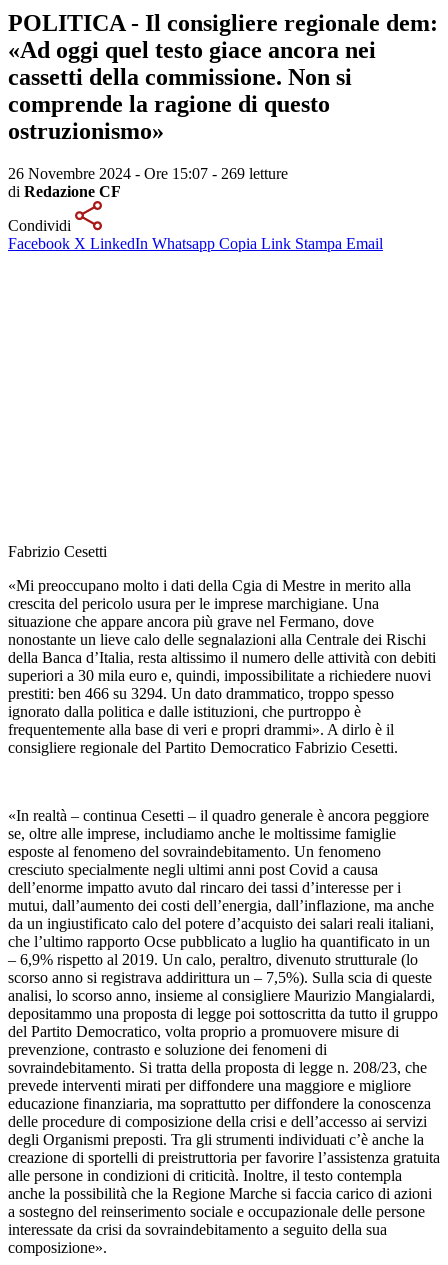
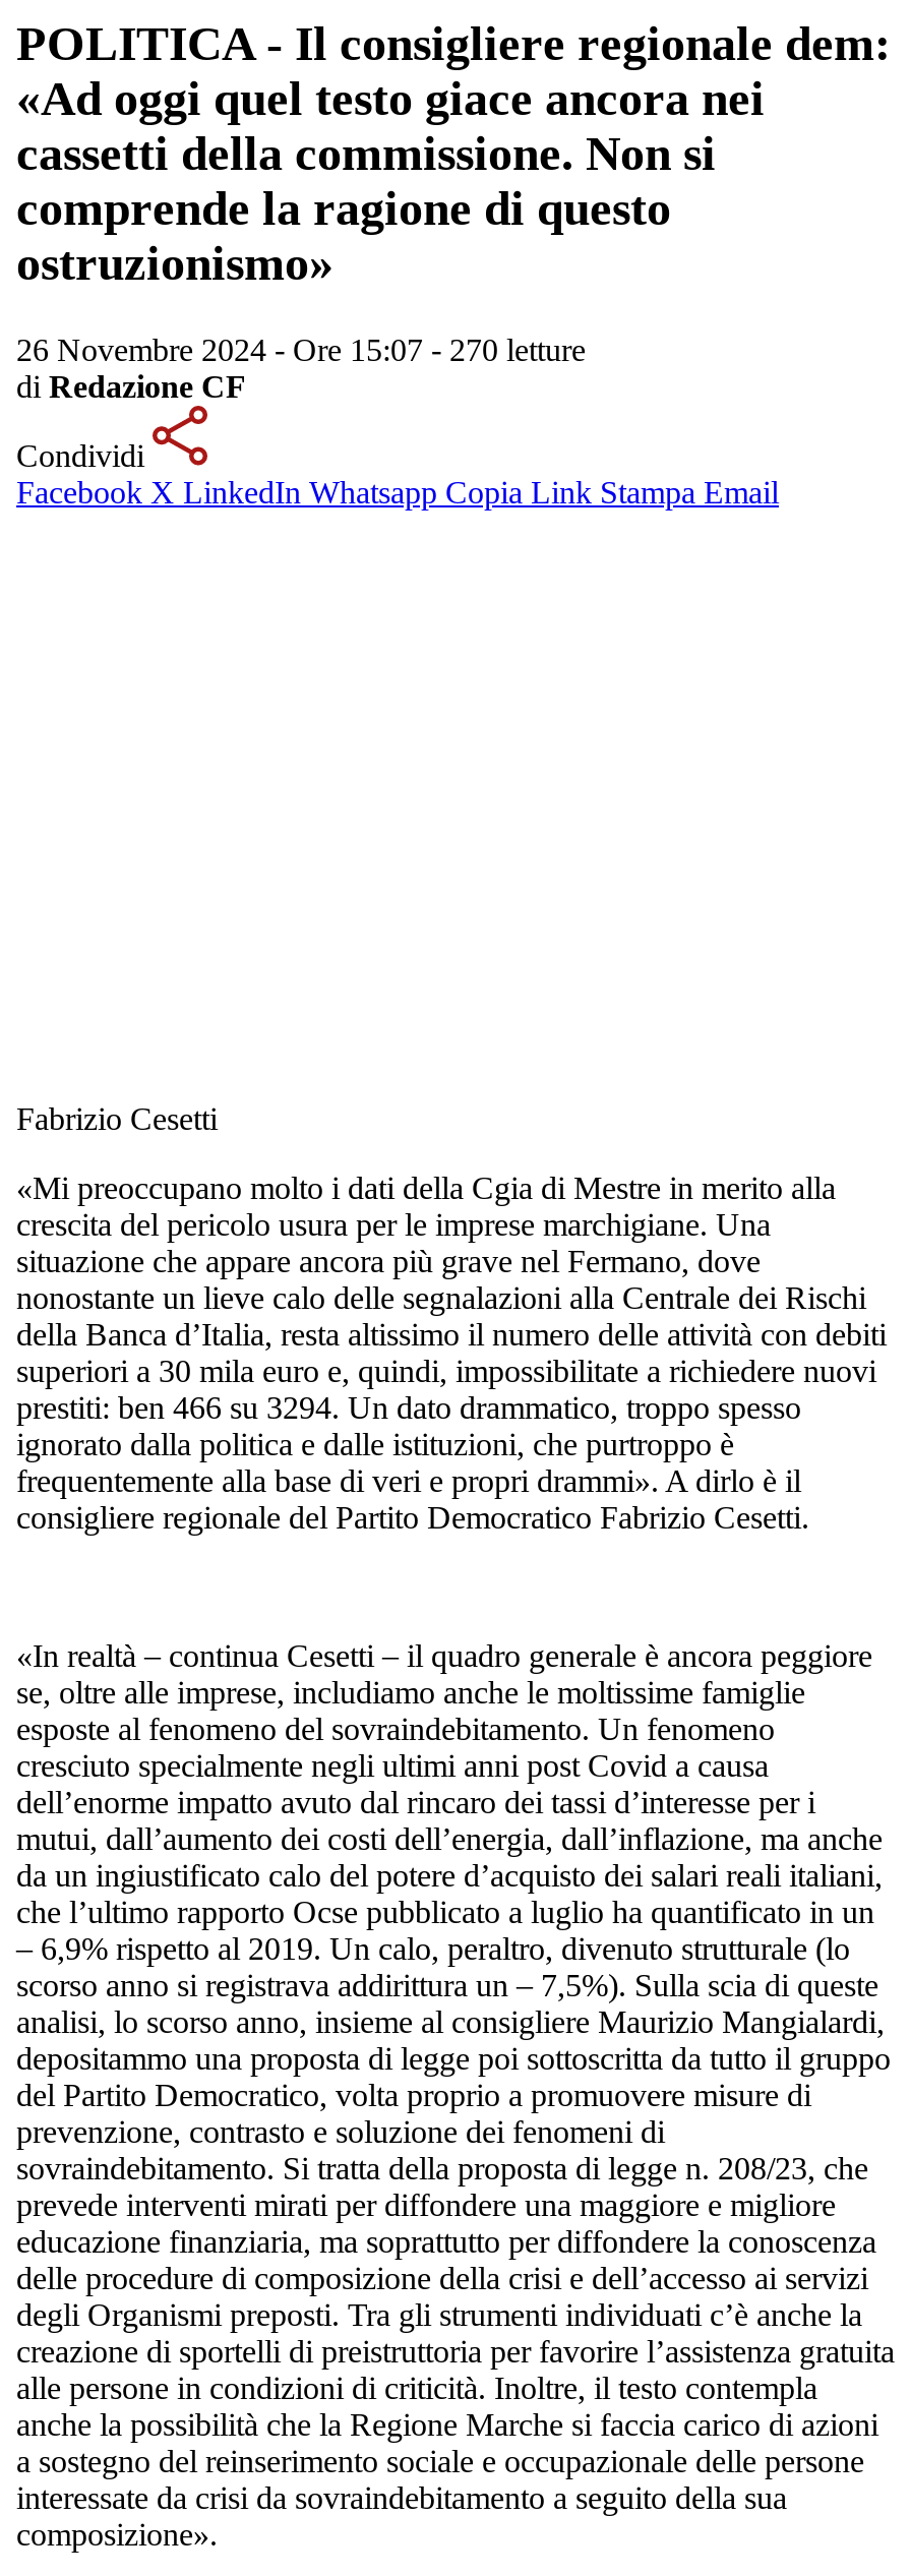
[8,165,288,182] 26 Novembre 2024 - Ore 15:07 - 269 letture -> [16,332,586,367] 26 Novembre 2024 - Ore 15:07 - 270 letture

